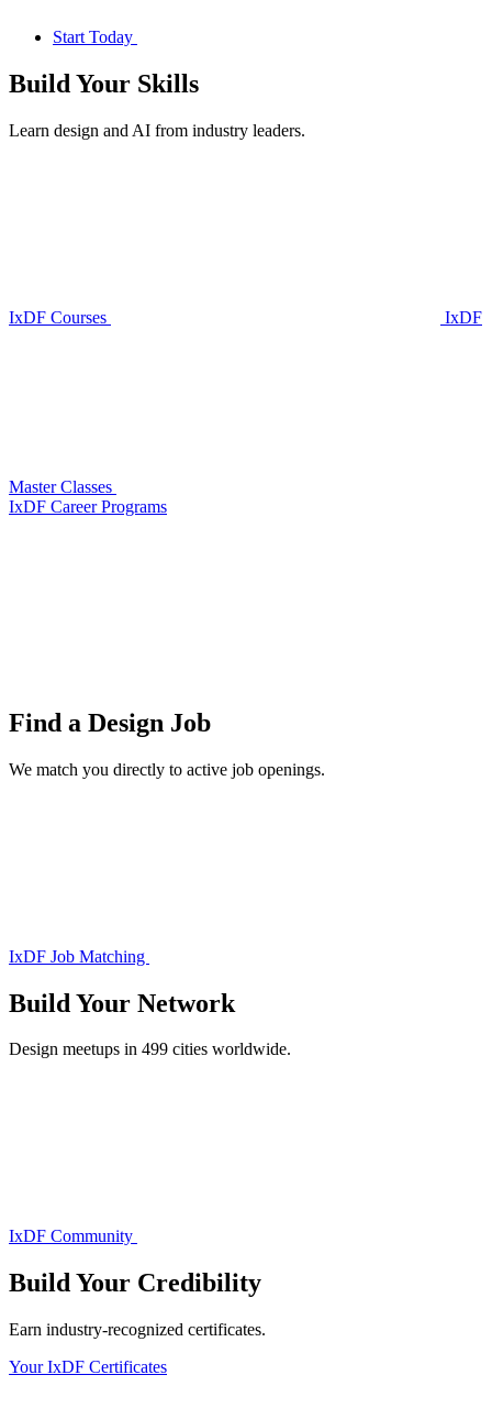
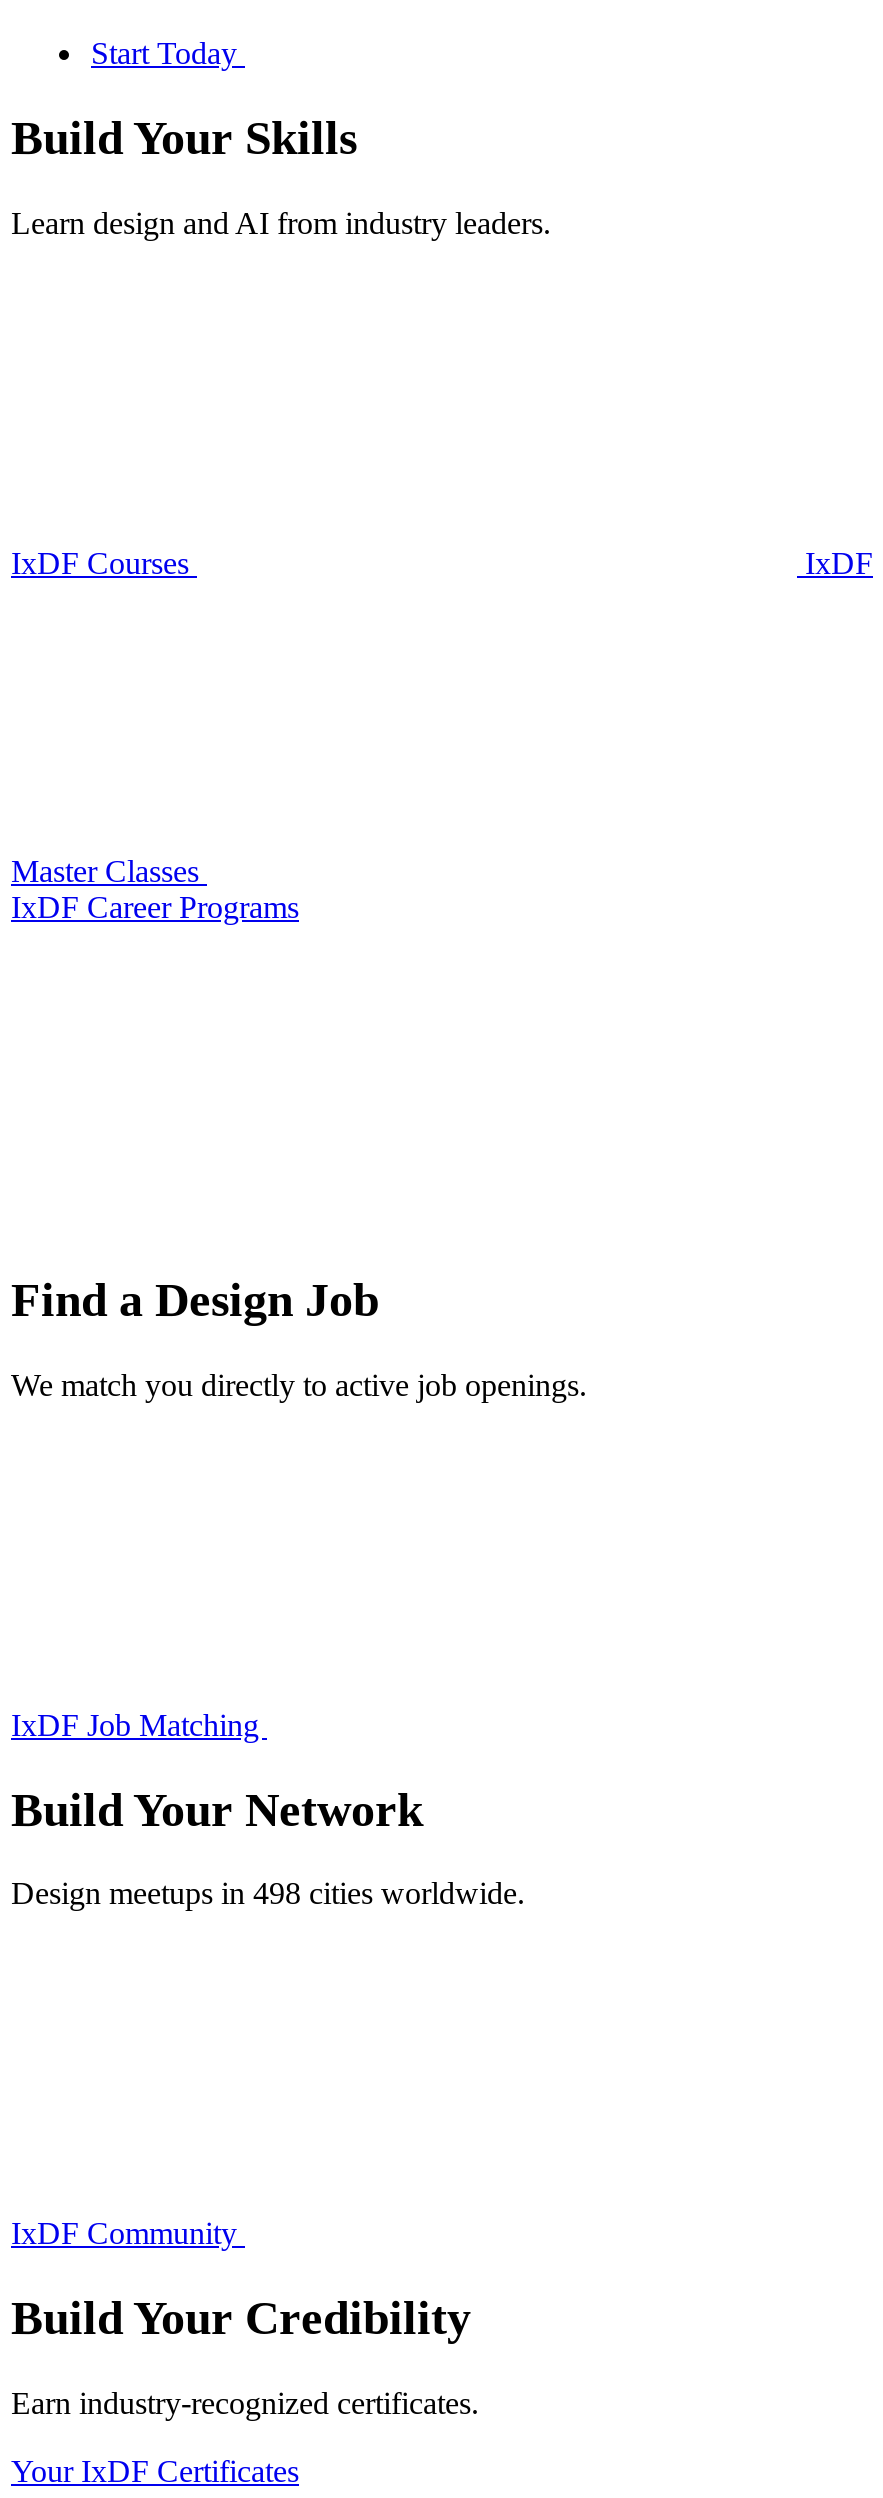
[9,1040,291,1059] Design meetups in 499 cities worldwide. -> [11,1877,525,1911] Design meetups in 498 cities worldwide.

